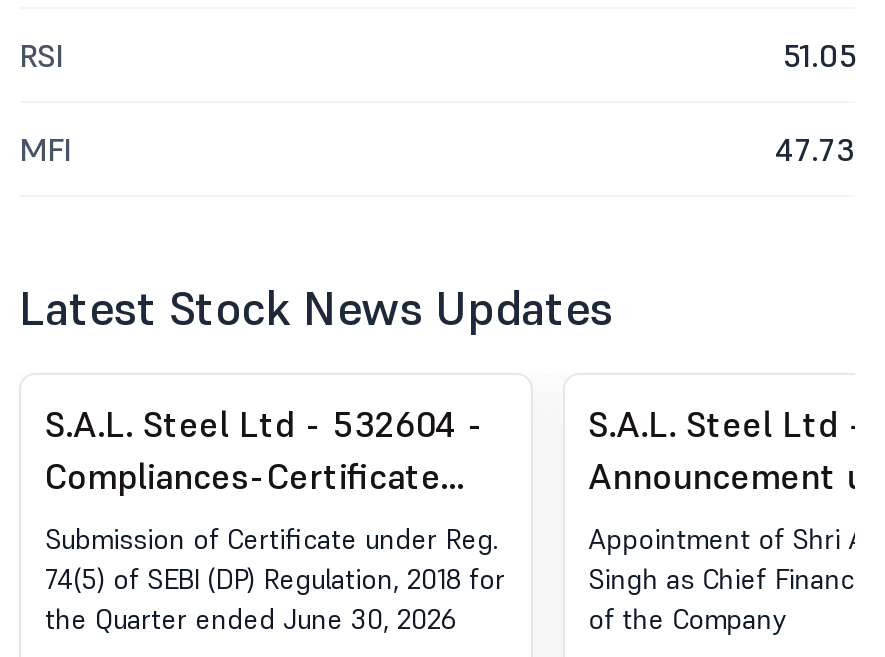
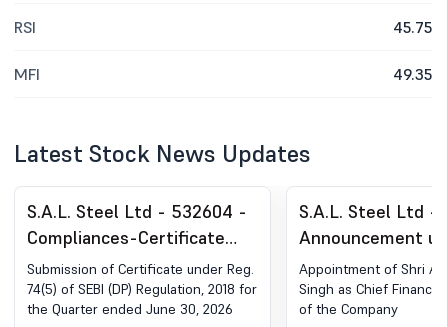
[783,35,855,75] 51.05 -> [393,17,432,37] 45.75
[775,129,855,169] 47.73 -> [393,64,432,84] 49.35

